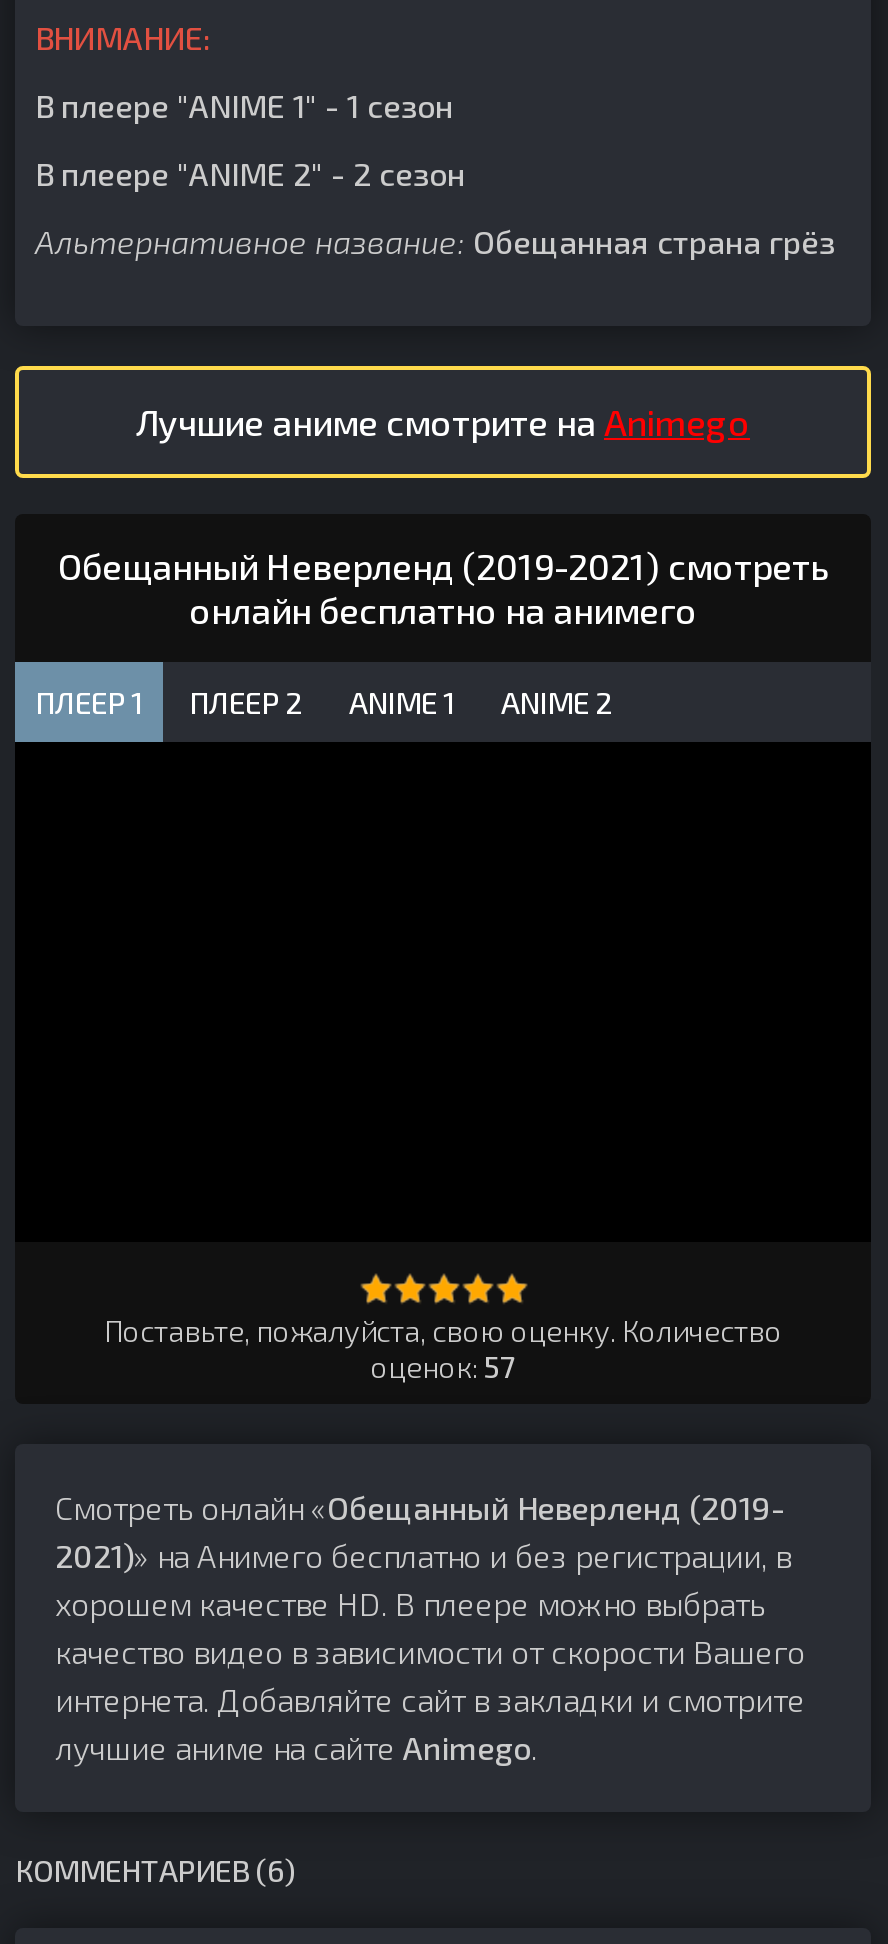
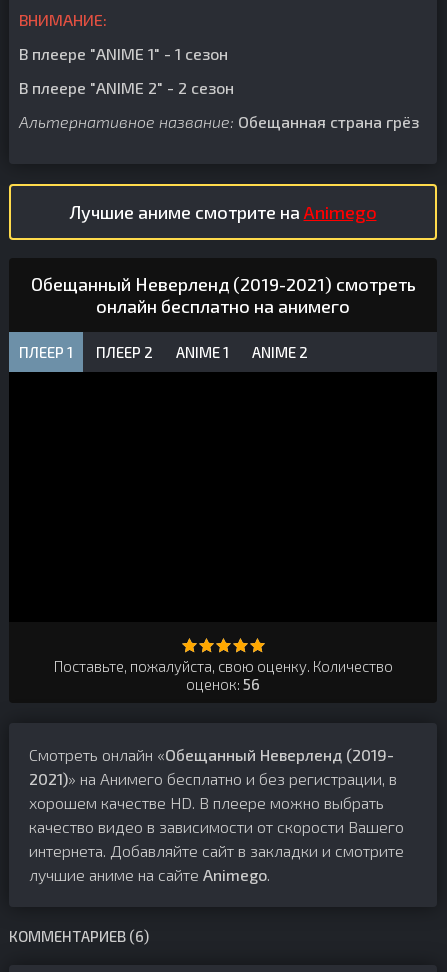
[370,1348,516,1384] оценок: 57 -> [186,675,260,693] оценок: 56

